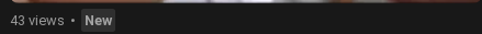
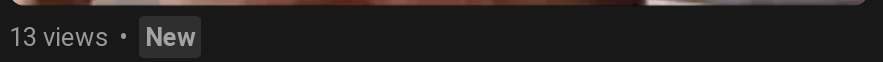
[10,12,112,28] 43 views New -> [9,22,195,52] 13 views New

